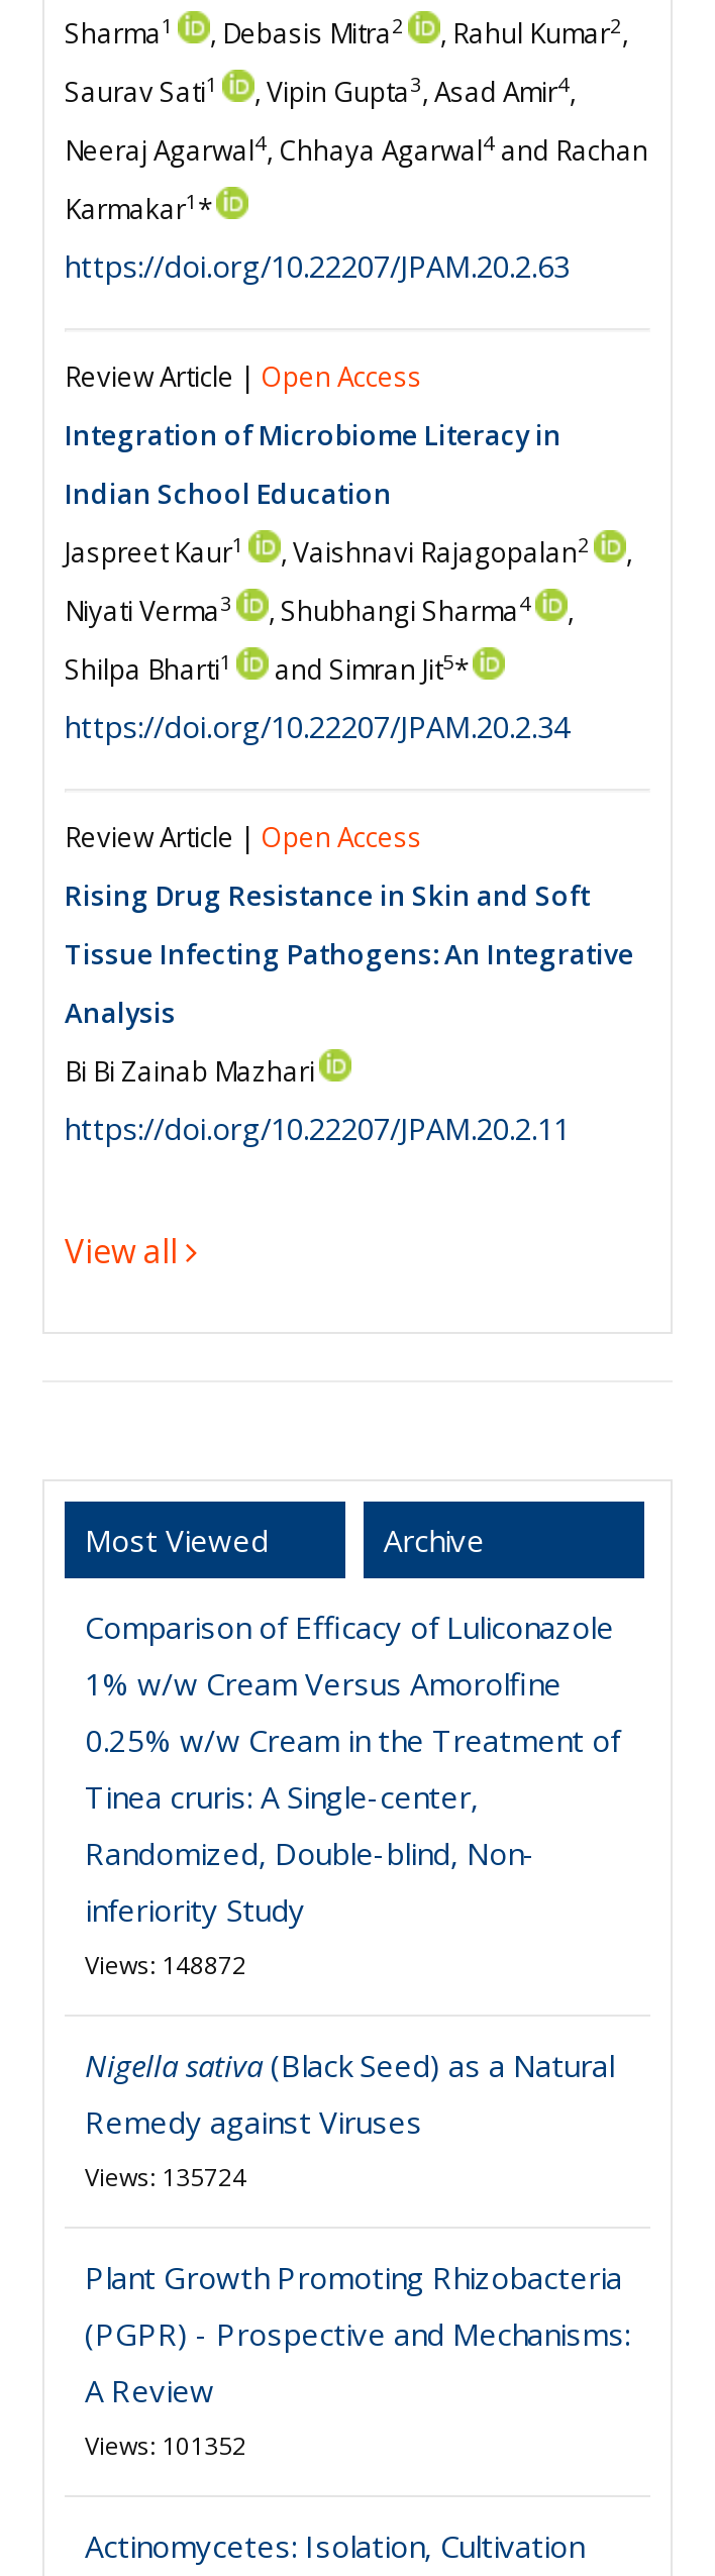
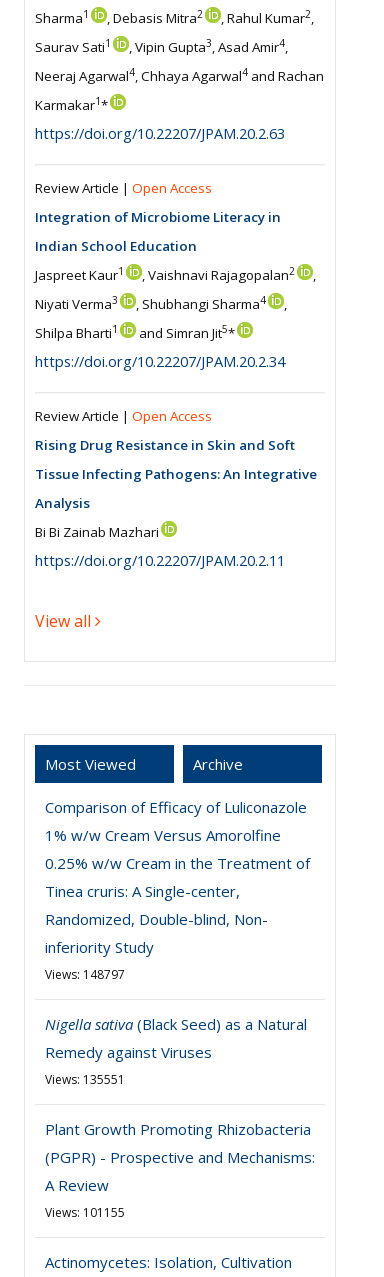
[85,1948,246,1983] Views: 148872 -> [45,966,125,983] Views: 148797
[85,2160,246,2195] Views: 135724 -> [45,1071,125,1088] Views: 135551
[85,2429,246,2463] Views: 101352 -> [45,1204,125,1221] Views: 101155

